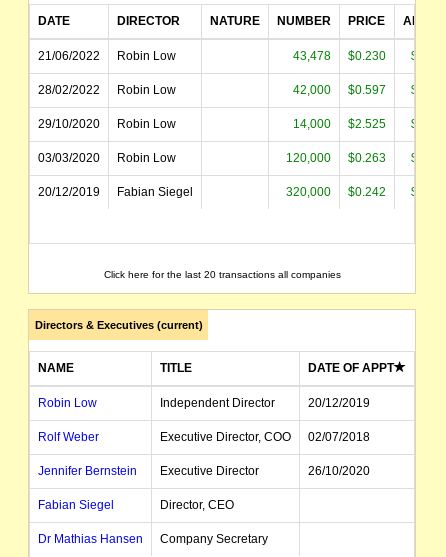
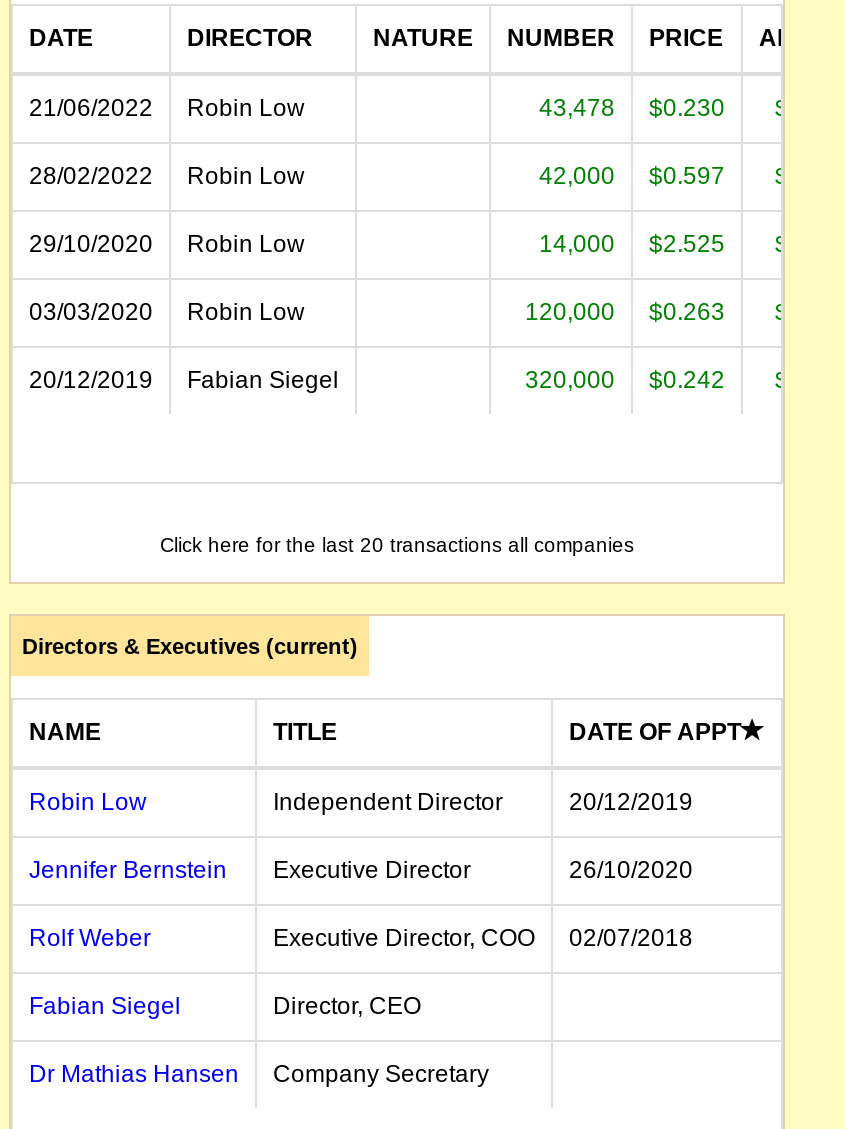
moved [38,429,370,443] -> [29,923,693,951]: Rolf Weber | Executive Director, COO | 02/07/2018
moved [38,463,370,477] -> [29,855,693,883]: Jennifer Bernstein | Executive Director | 26/10/2020

